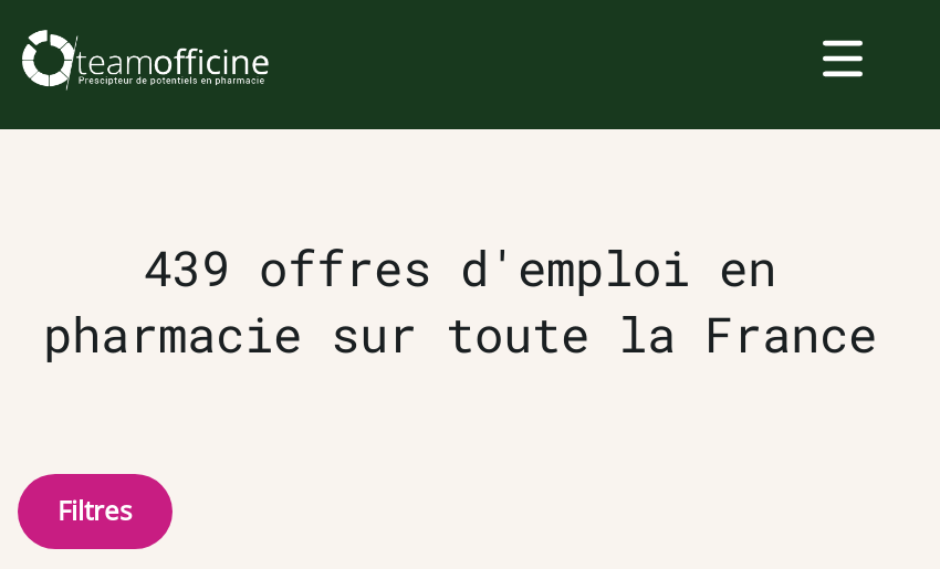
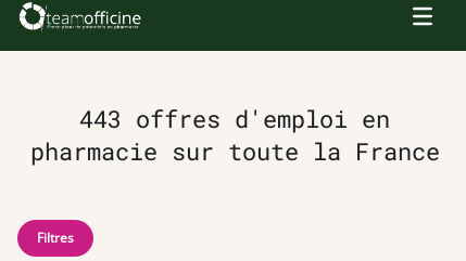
[144,235,776,299] 439 offres d'emploi en -> [79,103,390,134] 443 offres d'emploi en

